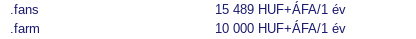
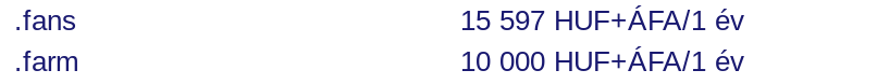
[215,2,346,17] 15 489 HUF+ÁFA/1 év -> [460,5,745,37] 15 597 HUF+ÁFA/1 év

